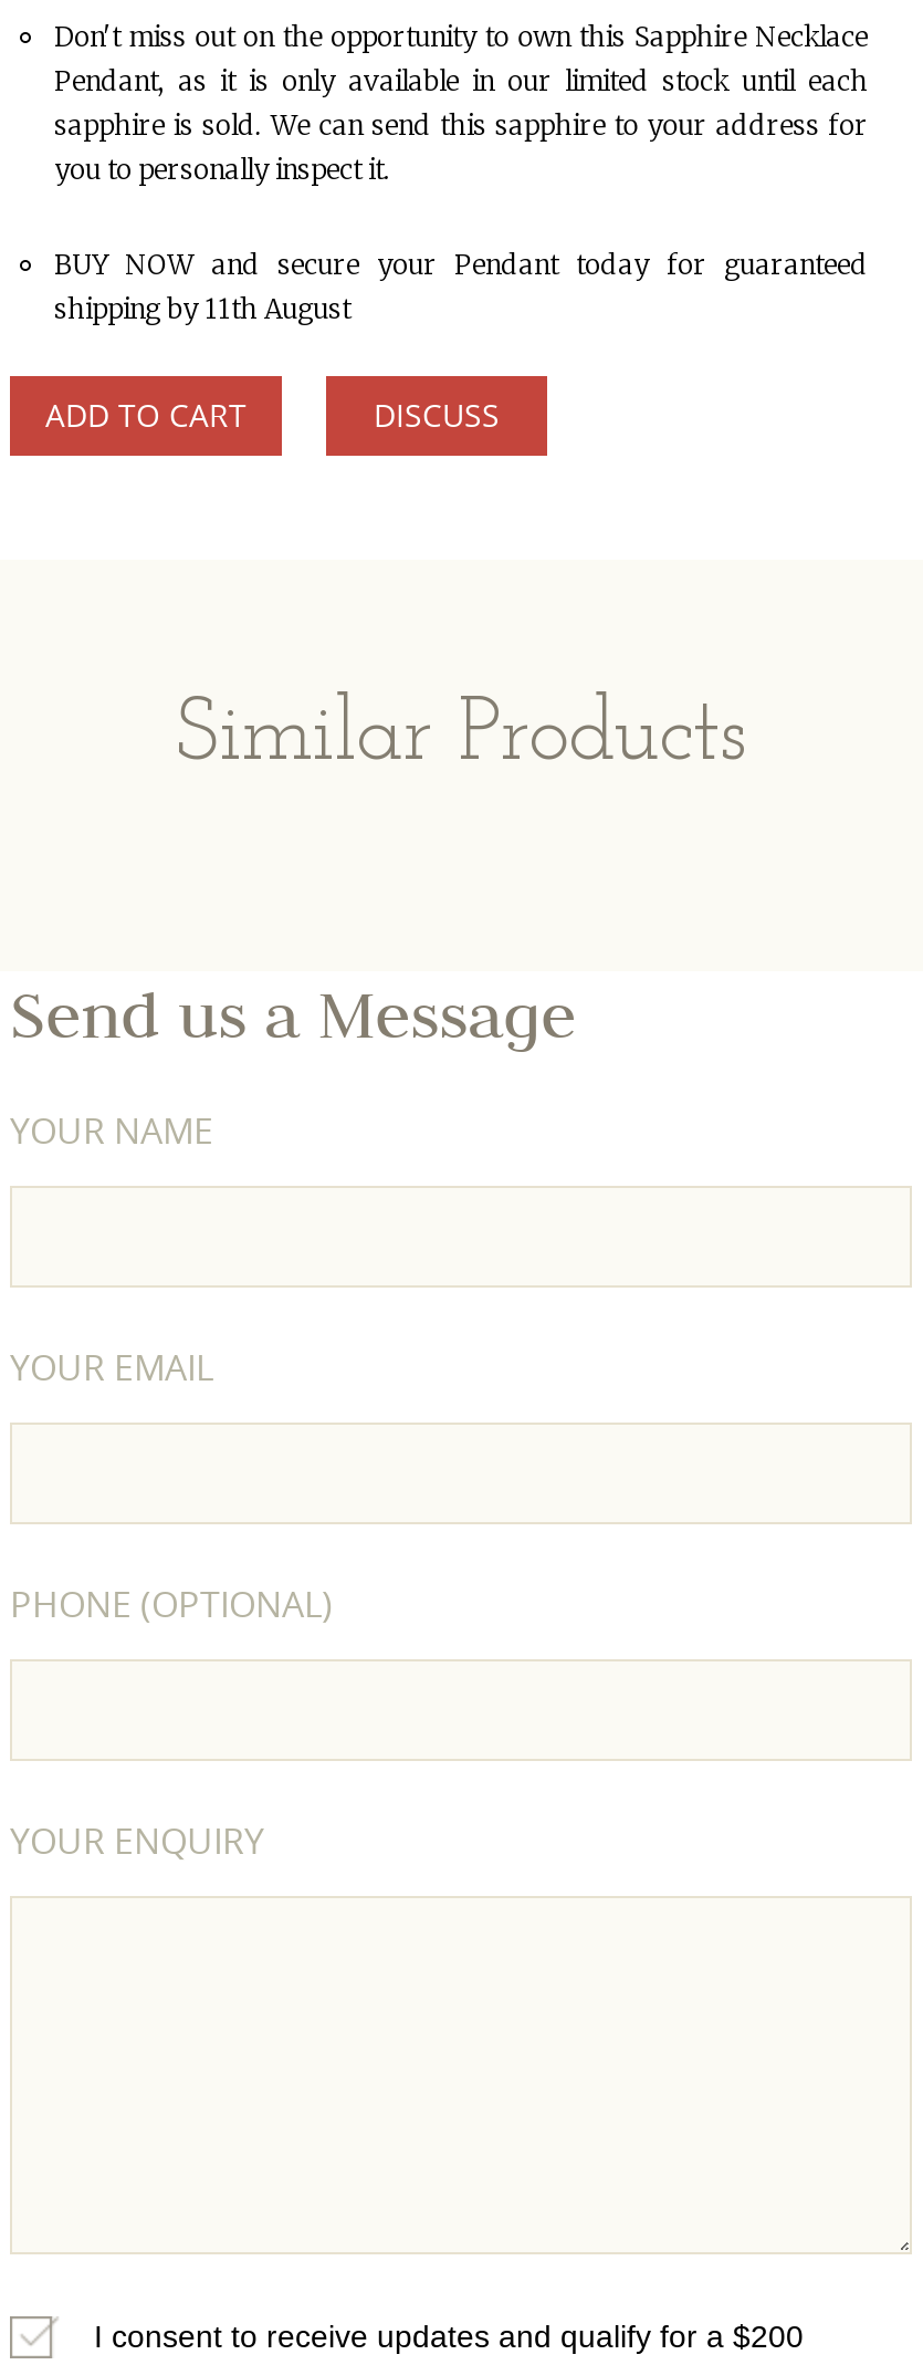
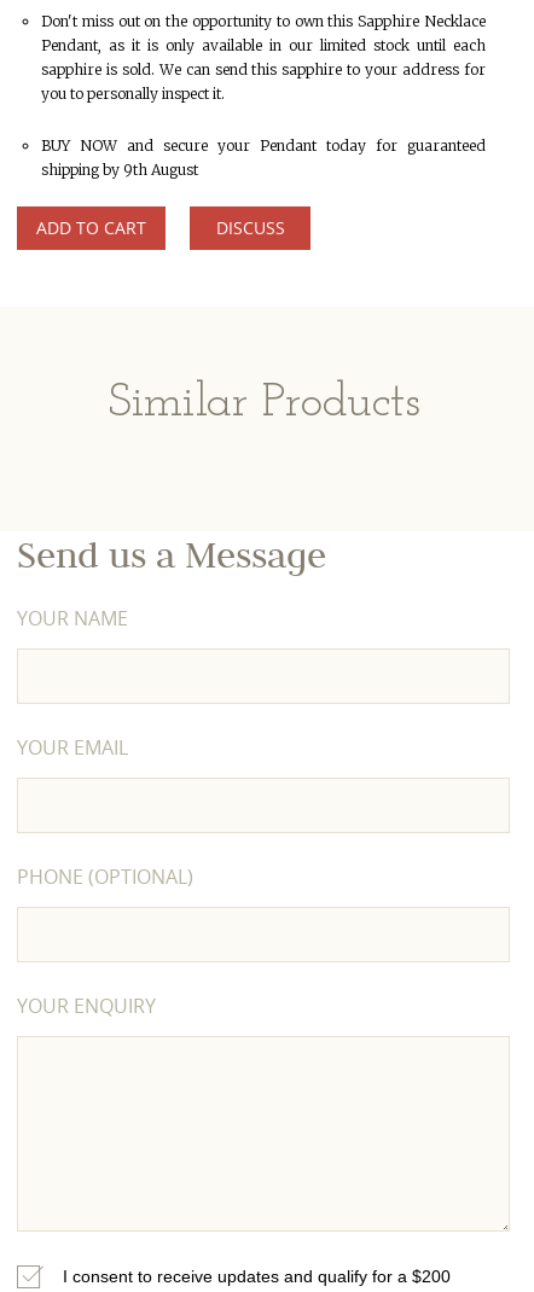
[54,292,350,325] shipping by 11th August -> [41,161,198,179] shipping by 9th August

